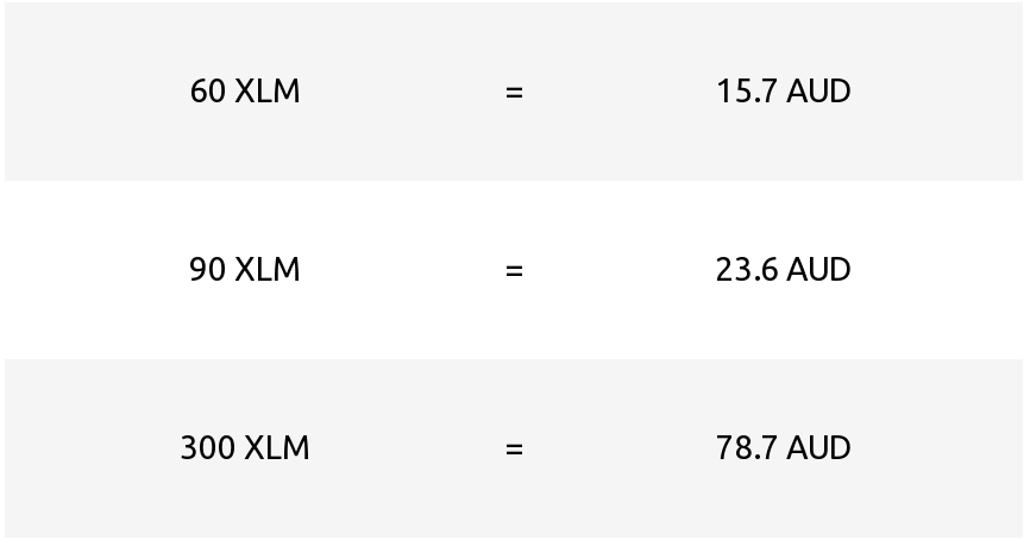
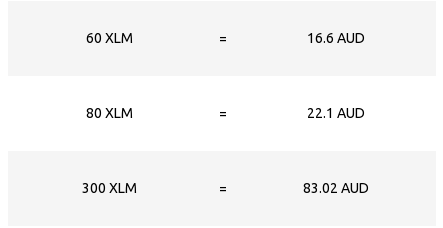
[715,71,853,109] 15.7 AUD -> [306,30,364,46] 16.6 AUD
[189,249,301,287] 90 XLM -> [85,105,132,121] 80 XLM
[715,249,853,287] 23.6 AUD -> [306,105,364,121] 22.1 AUD
[715,428,853,466] 78.7 AUD -> [302,180,368,196] 83.02 AUD

